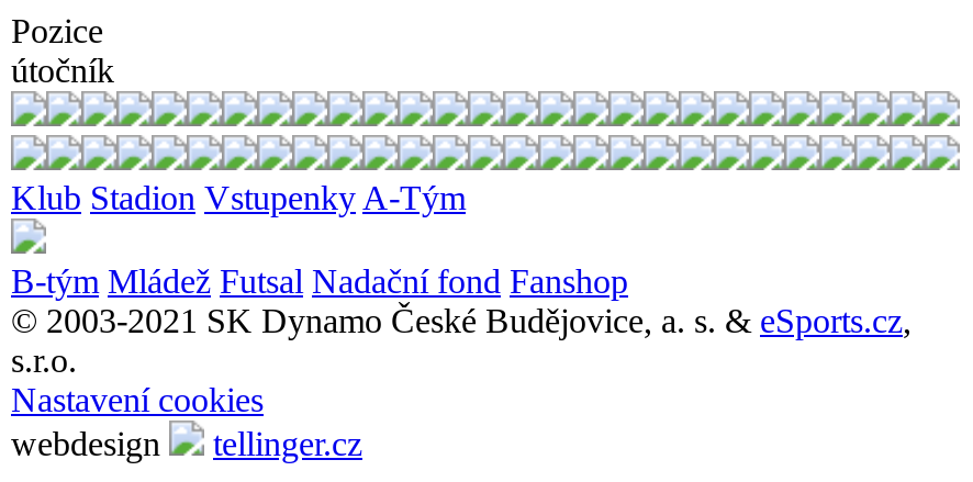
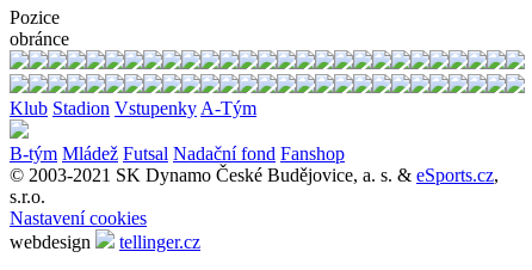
[11,52,114,89] útočník -> [10,29,69,49] obránce

